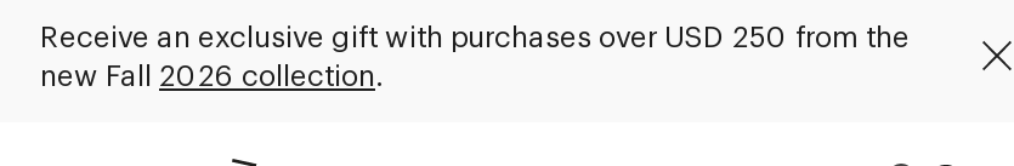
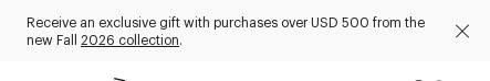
[40,15,910,53] Receive an exclusive gift with purchases over USD 250 from the -> [27,13,425,30] Receive an exclusive gift with purchases over USD 500 from the

